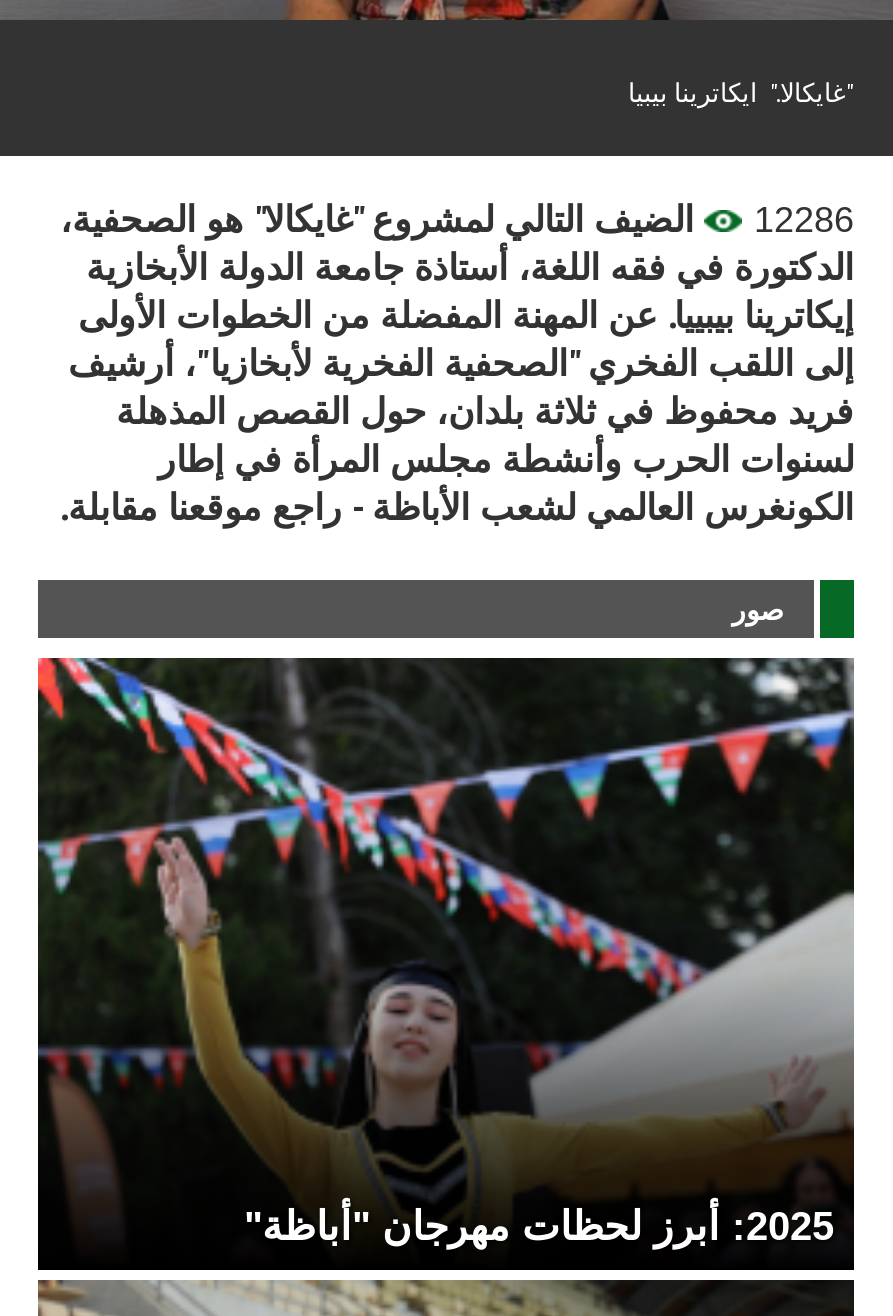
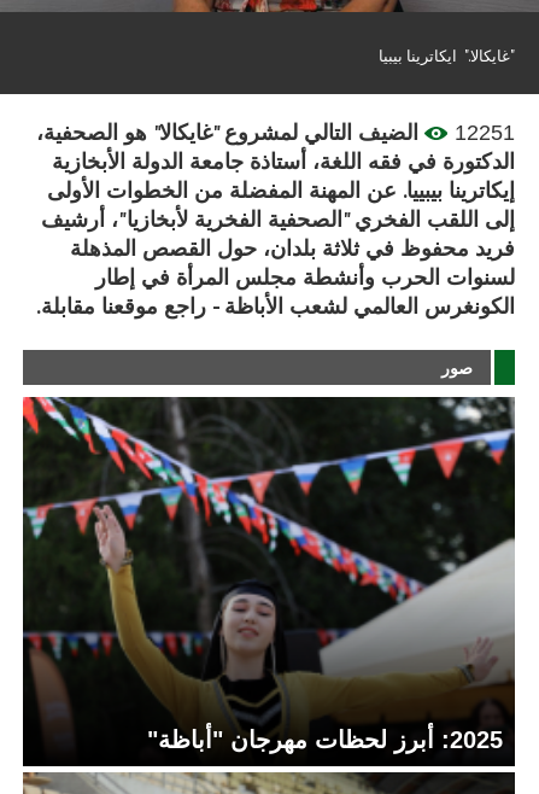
[60,196,854,242] 12286 الضيف التالي لمشروع "غايكالا" هو الصحفية، -> [36,118,515,146] 12251 الضيف التالي لمشروع "غايكالا" هو الصحفية،

